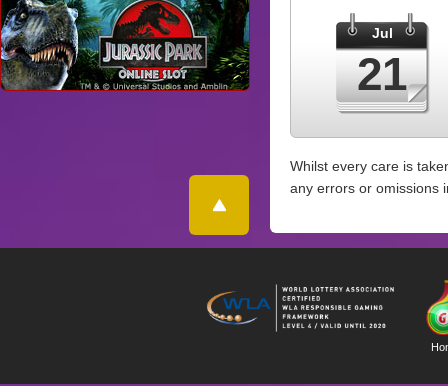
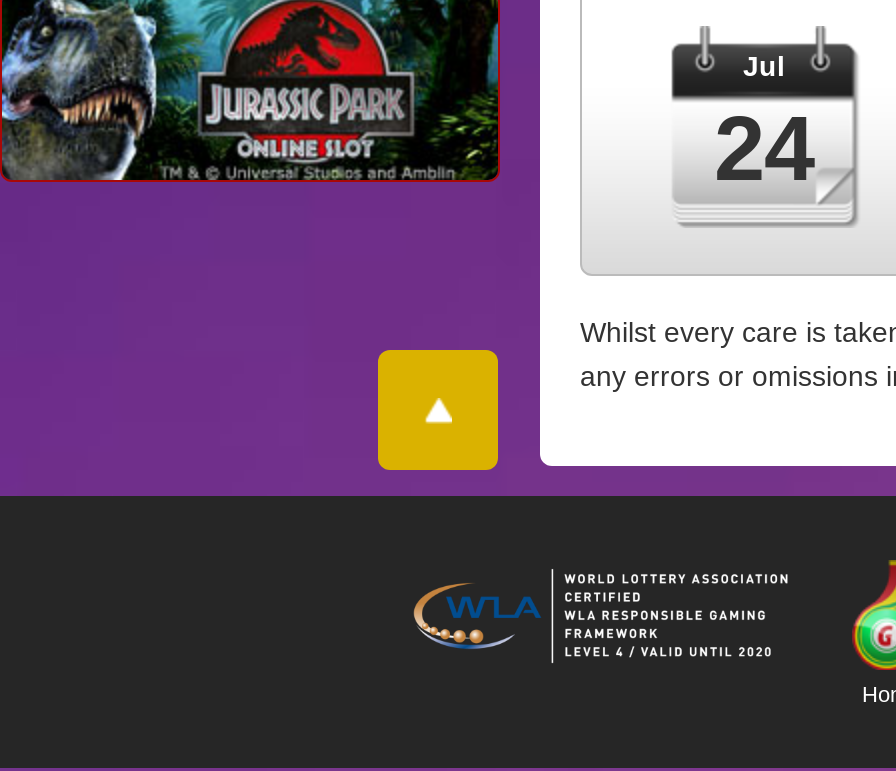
[357,48,407,100] 21 -> [714,97,814,201] 24

